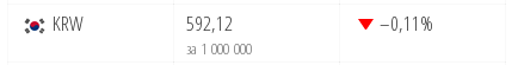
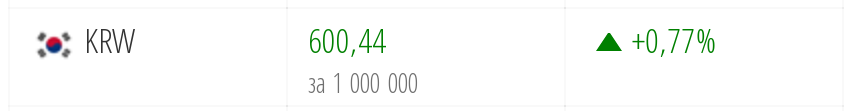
[186,10,233,37] 592,12 -> [308,18,386,64] 600,44
[379,10,433,37] –0,11% -> [632,18,718,64] +0,77%

